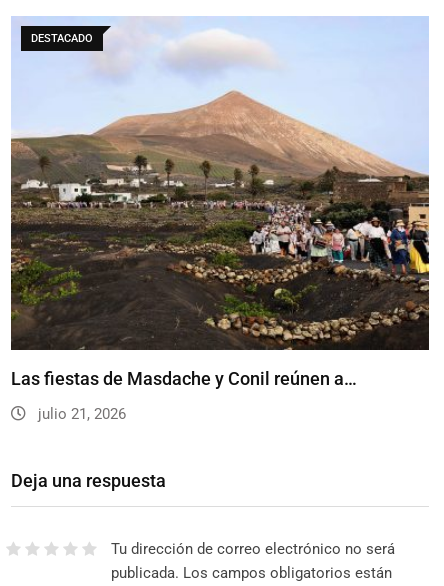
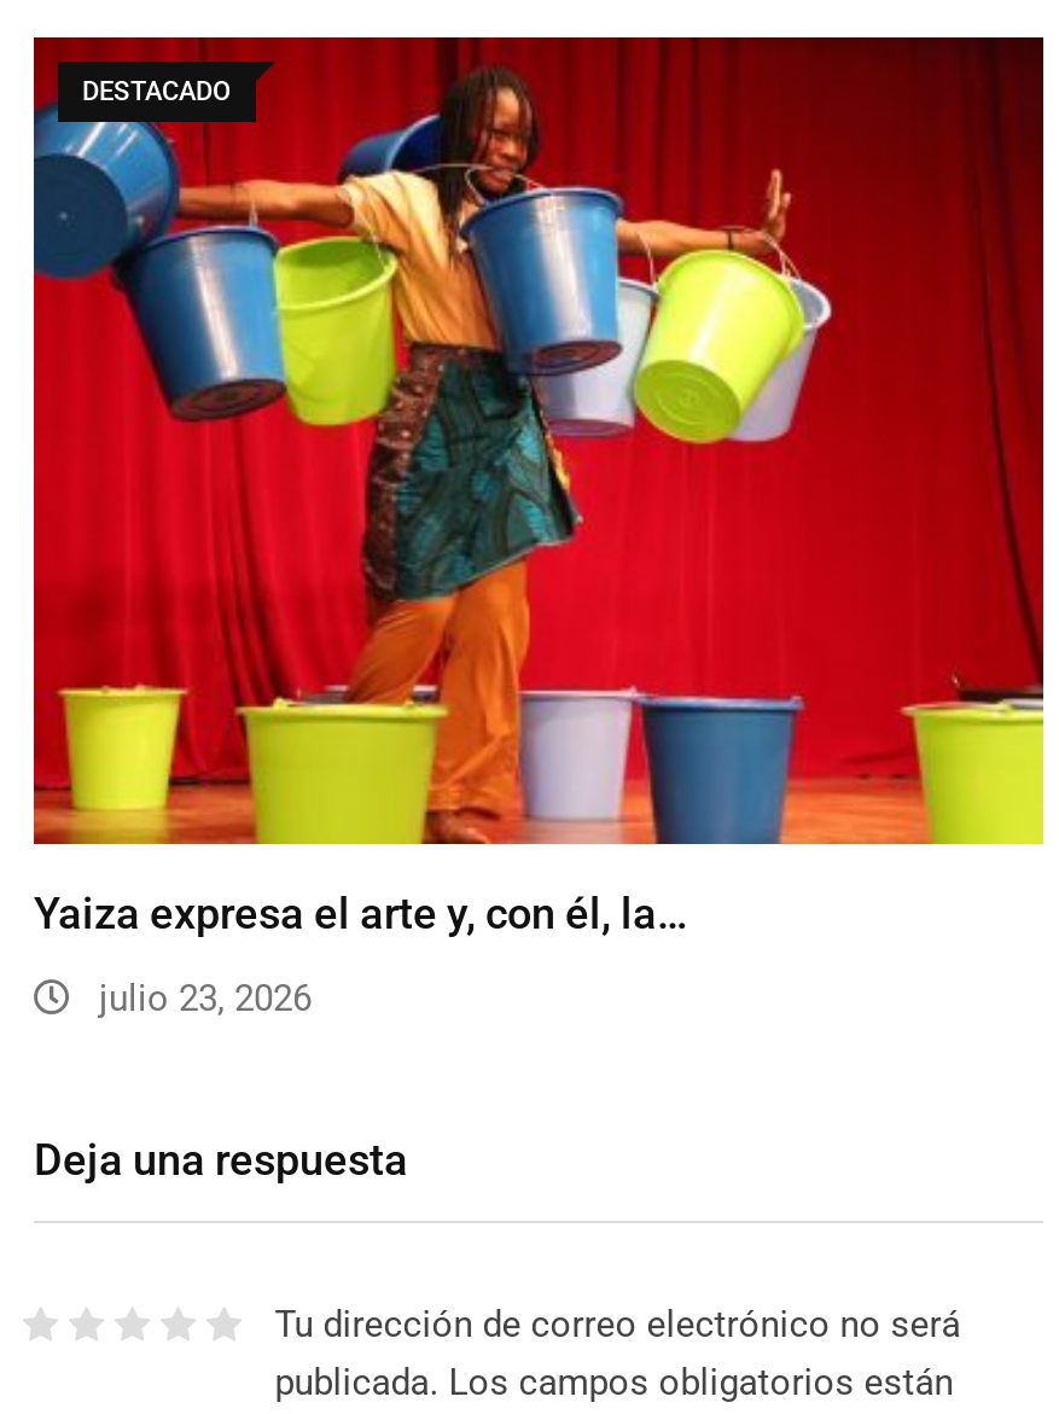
[10,16,430,389] [image] | Las fiestas de Masdache y Conil reúnen a… -> [31,35,1046,938] [image] | Yaiza expresa el arte y, con él, la…
[34,405,126,423] julio 21, 2026 -> [89,977,312,1020] julio 23, 2026

